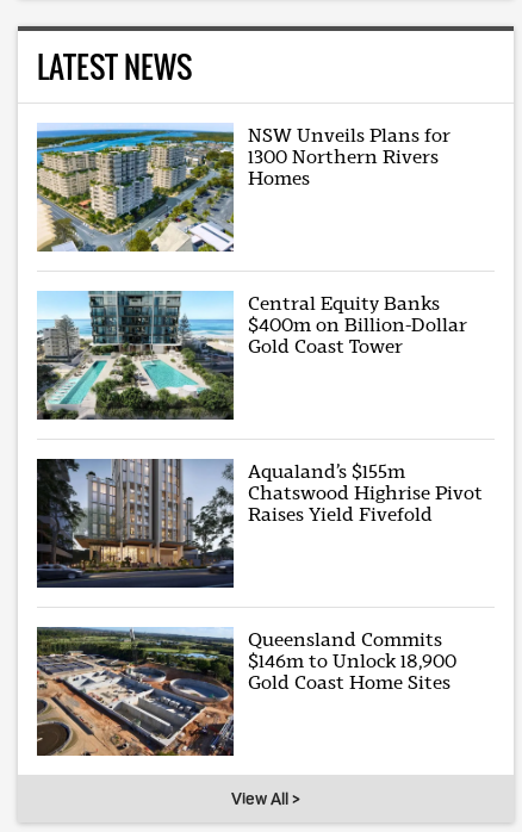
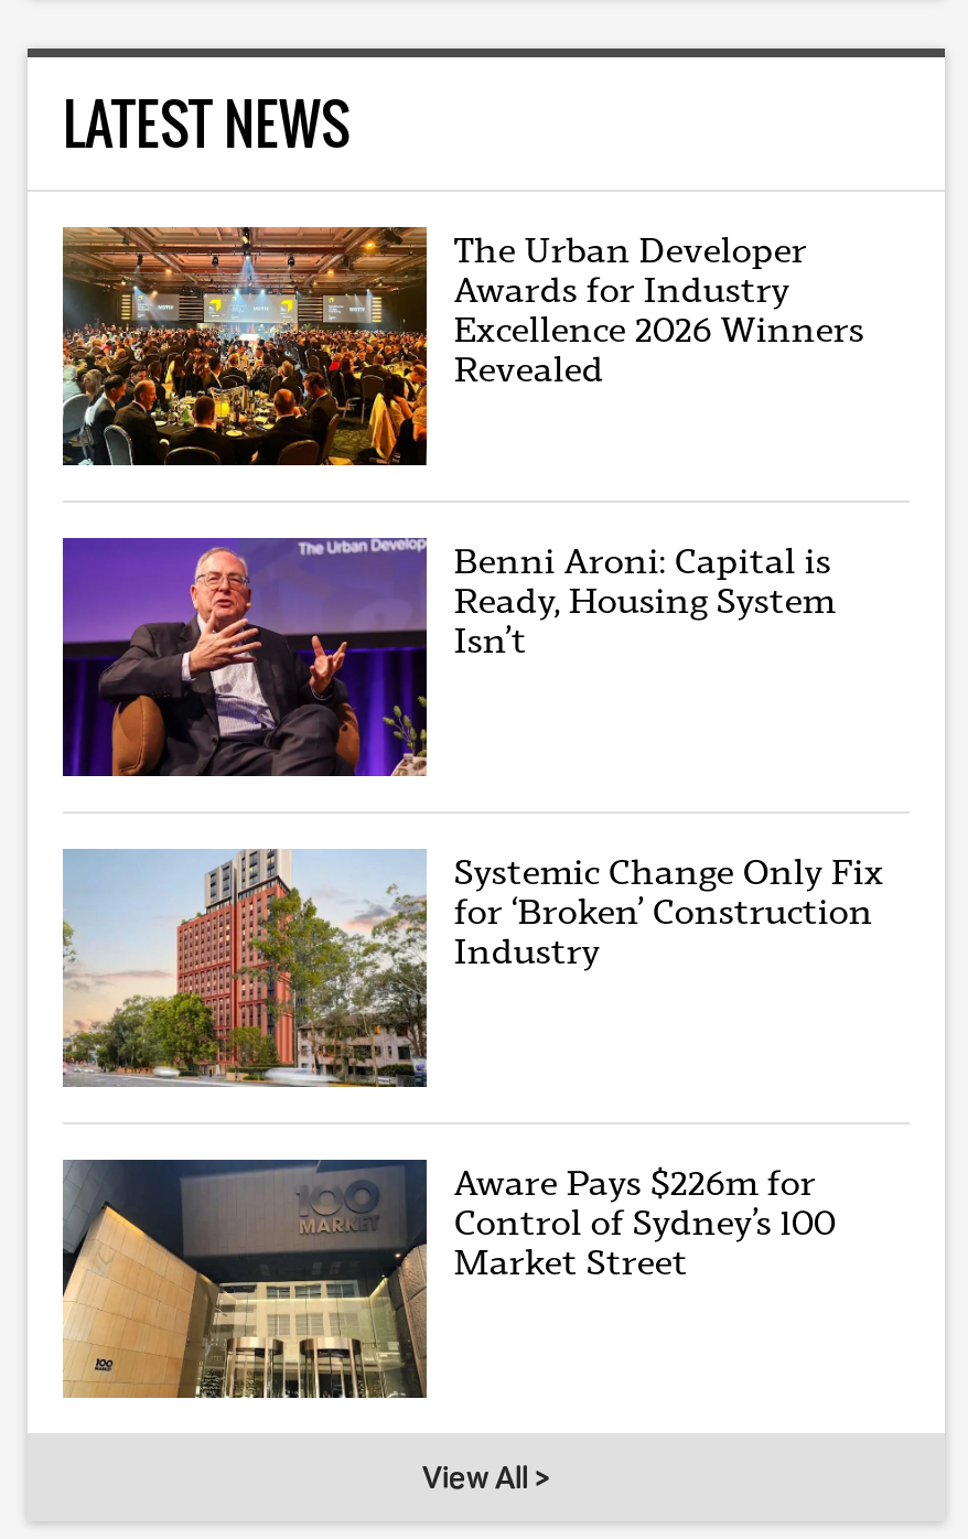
[36,123,451,253] [image] | NSW Unveils Plans for | 1300 Northern Rivers | Homes -> [61,225,864,467] [image] | The Urban Developer | Awards for Industry | Excellence 2026 Winners | Revealed
[36,290,468,421] [image] | Central Equity Banks | $400m on Billion-Dollar | Gold Coast Tower -> [61,536,835,778] [image] | Benni Aroni: Capital is | Ready, Housing System | Isn’t
[36,458,483,589] [image] | Aqualand’s $155m | Chatswood Highrise Pivot | Raises Yield Fivefold -> [61,849,884,1089] [image] | Systemic Change Only Fix | for ‘Broken’ Construction | Industry
[36,626,457,757] [image] | Queensland Commits | $146m to Unlock 18,900 | Gold Coast Home Sites -> [61,1158,835,1400] [image] | Aware Pays $226m for | Control of Sydney’s 100 | Market Street

